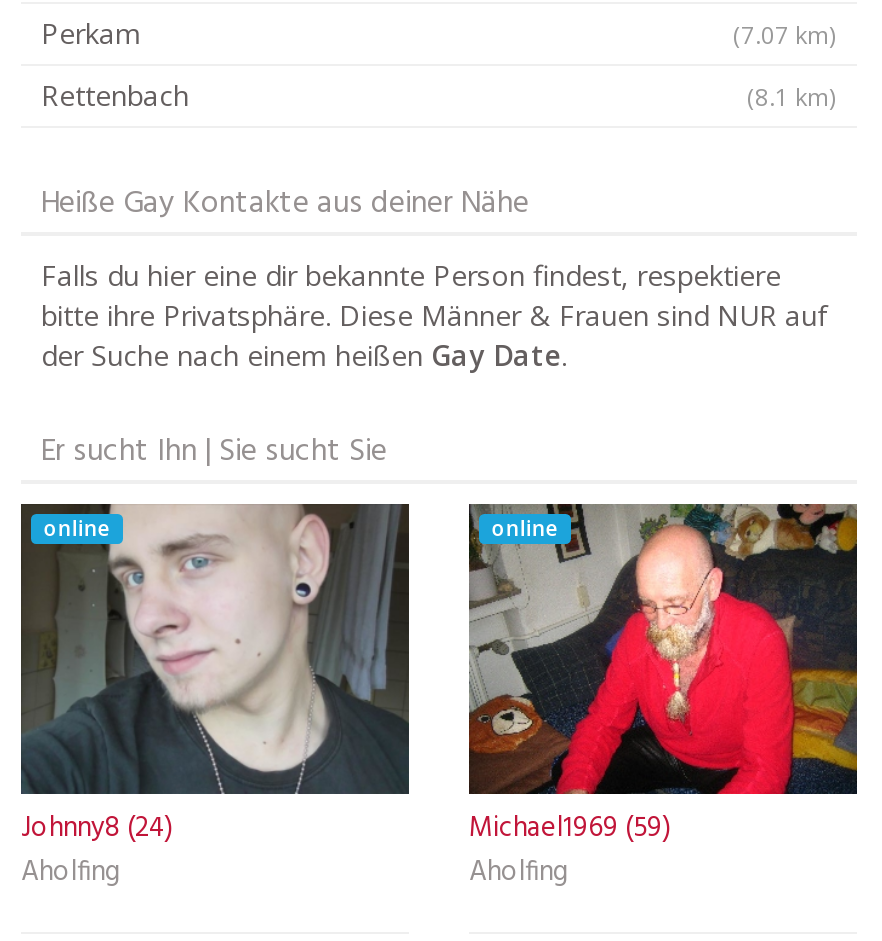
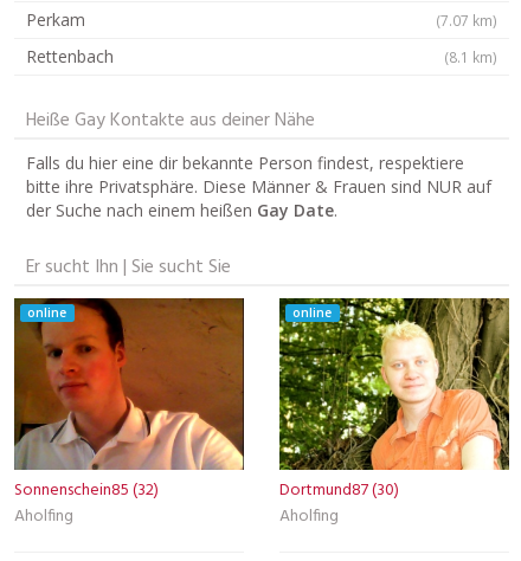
[21,504,409,852] [image] | Johnny8 (24) -> [14,297,244,504] [image] | Sonnenschein85 (32)
[467,502,859,852] [image] | Michael1969 (59) -> [278,297,510,504] [image] | Dortmund87 (30)

